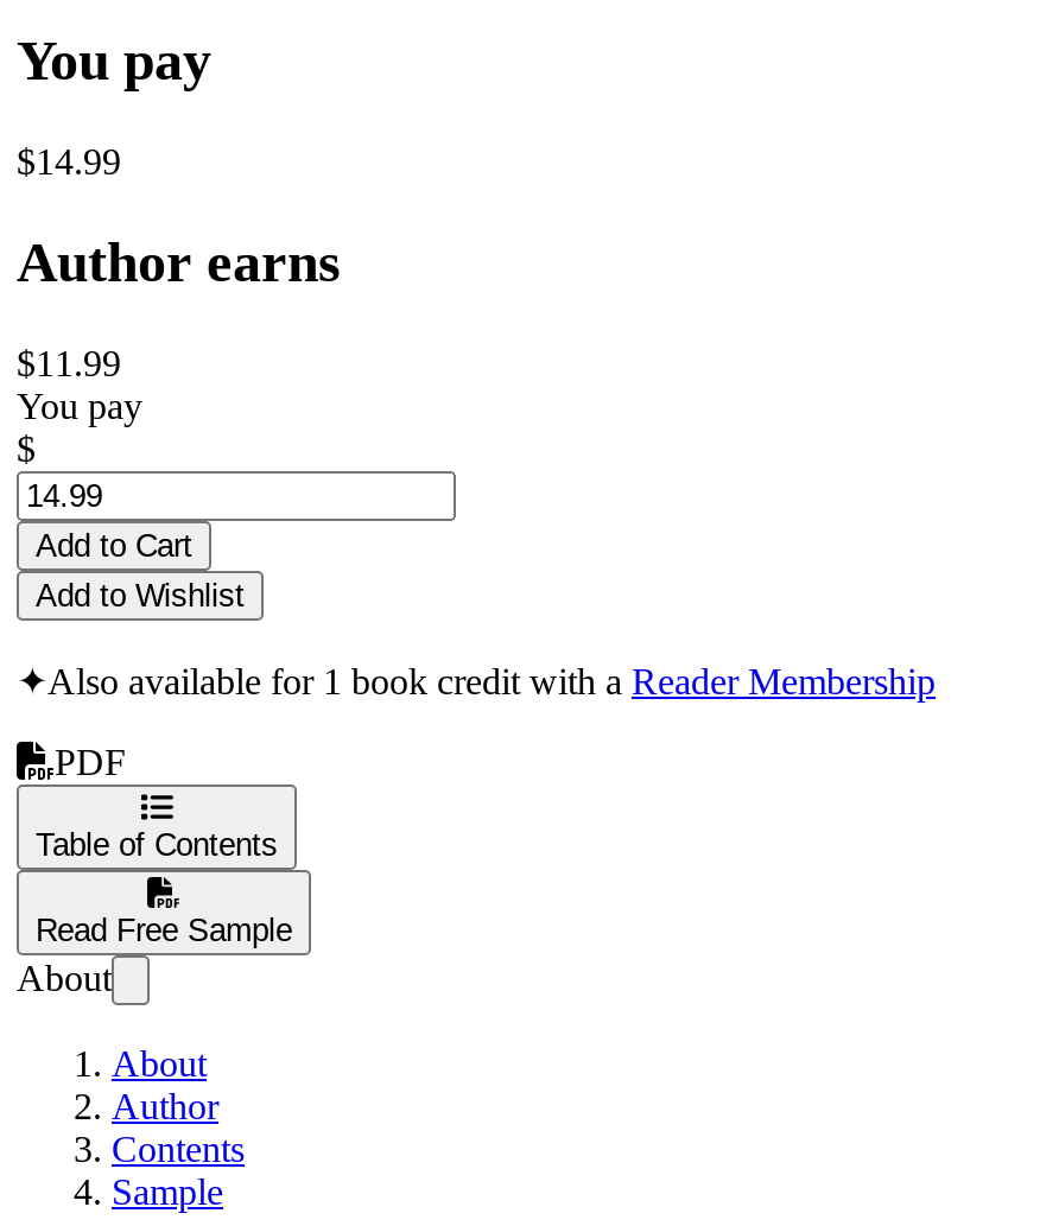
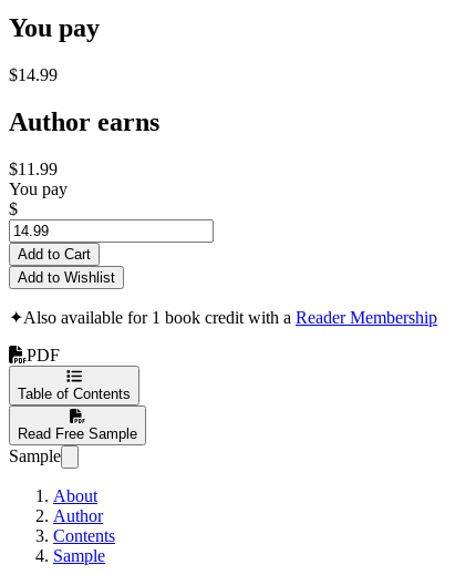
[17,957,112,998] About -> [9,446,61,465] Sample

